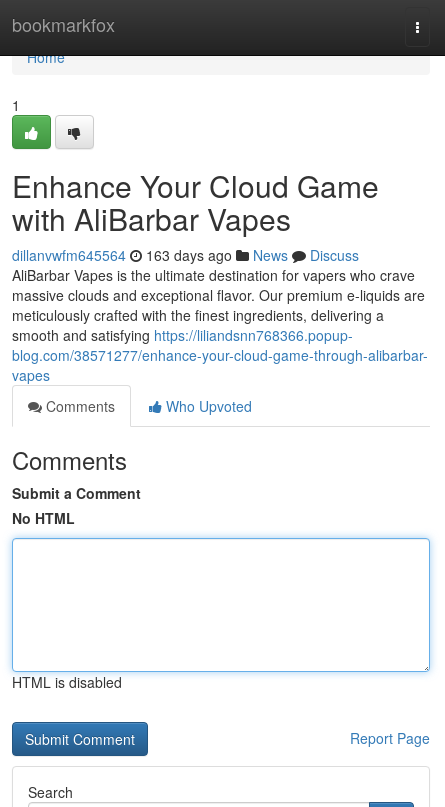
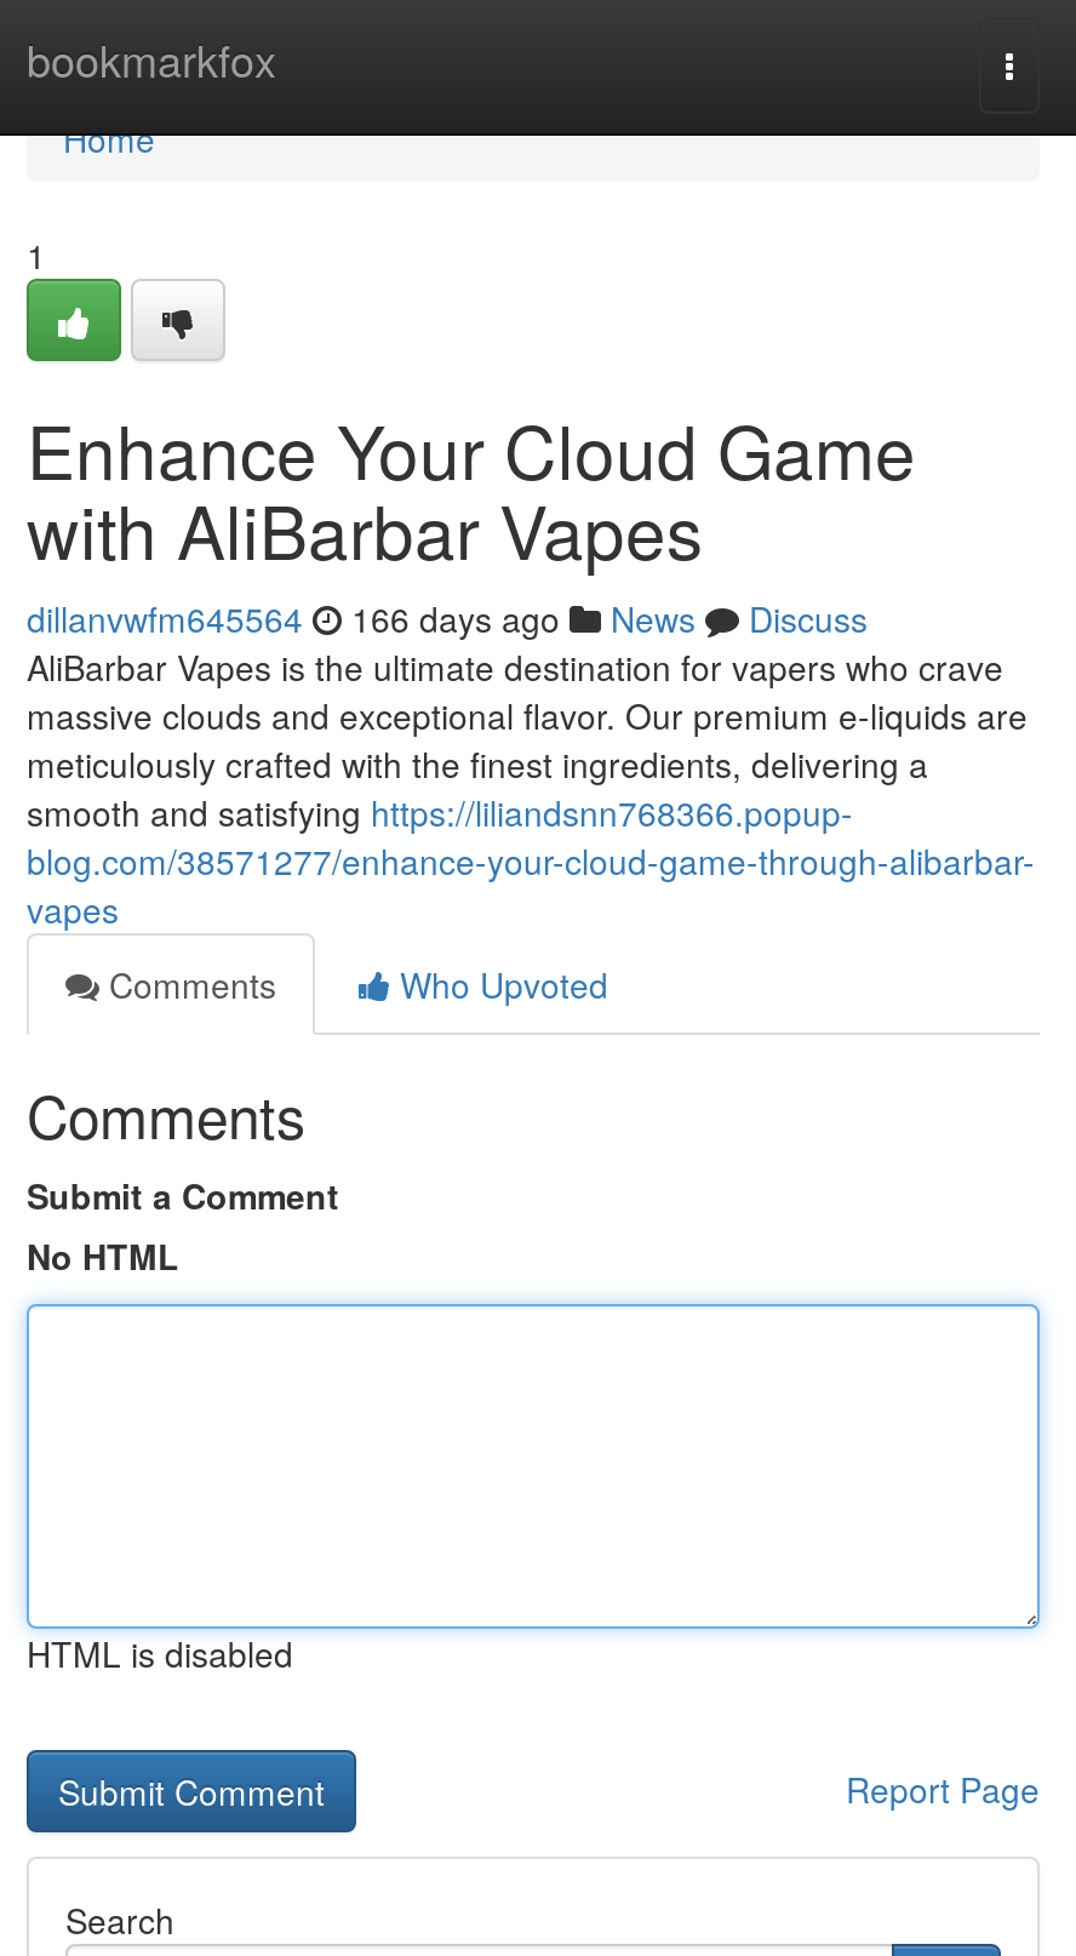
[12,245,359,265] dillanvwfm645564 163 days ago News Discuss -> [27,594,868,642] dillanvwfm645564 166 days ago News Discuss

